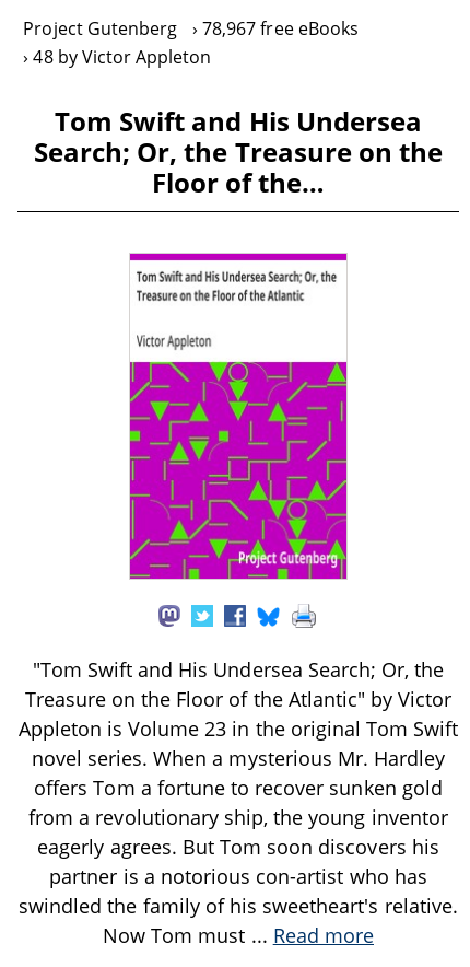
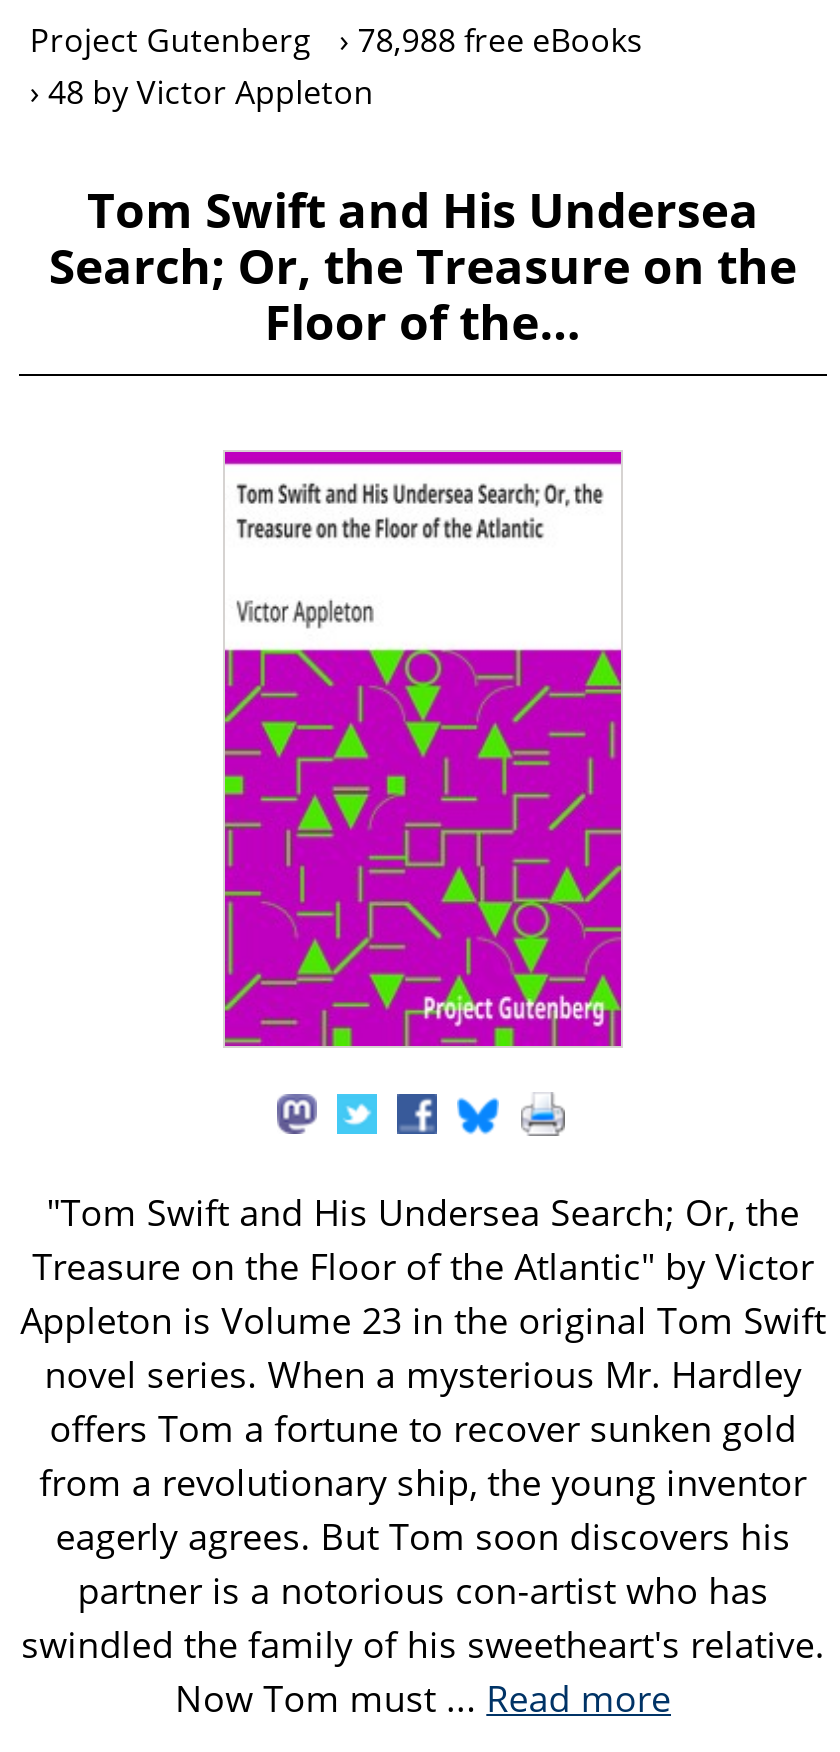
[23,16,358,40] Project Gutenberg 78,967 free eBooks -> [30,18,643,62] Project Gutenberg 78,988 free eBooks

